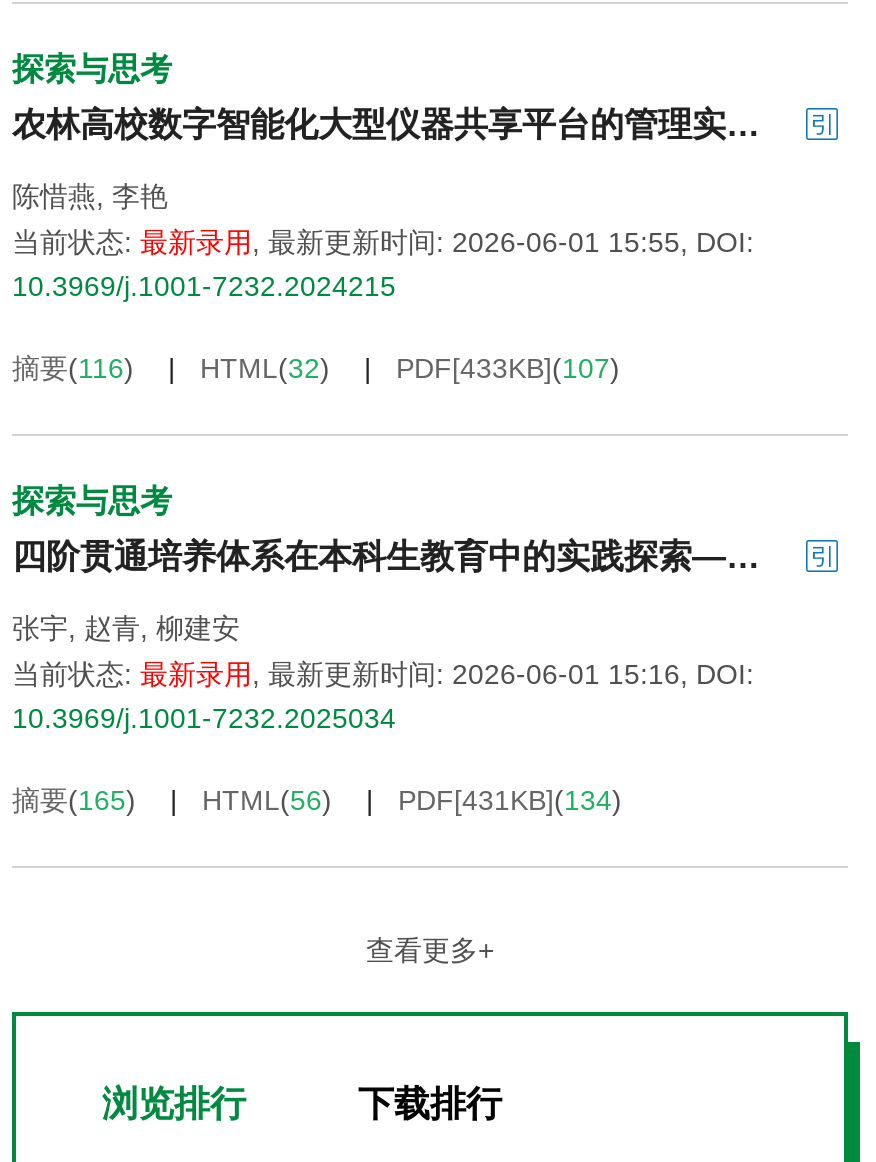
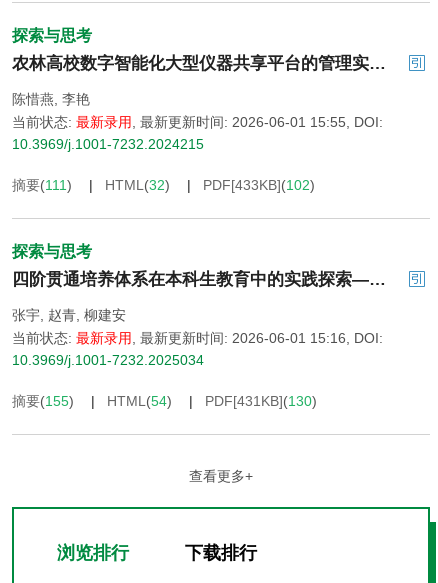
[12,353,134,385] 摘要(116) -> [12,177,72,193] 摘要(111)
[396,353,620,385] PDF[433KB](107) -> [203,177,315,193] PDF[433KB](102)
[12,785,136,817] 摘要(165) -> [12,393,74,409] 摘要(155)
[202,785,332,817] HTML(56) -> [107,393,172,409] HTML(54)
[398,785,622,817] PDF[431KB](134) -> [205,393,317,409] PDF[431KB](130)

